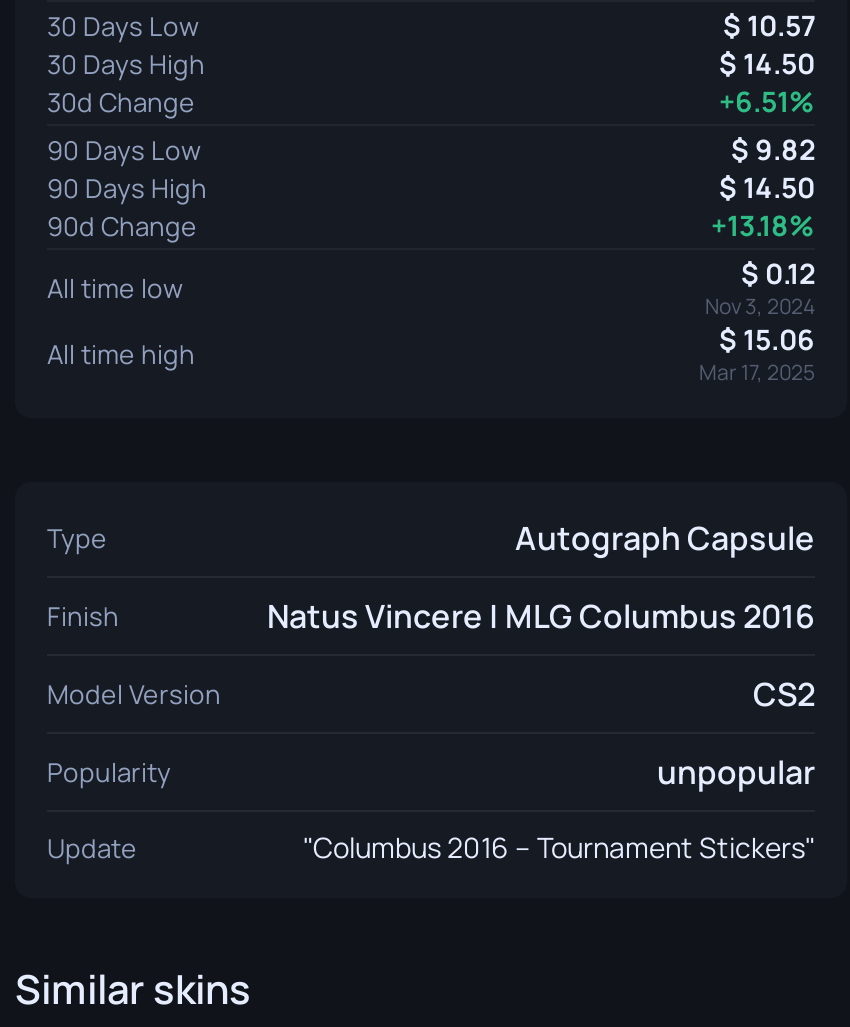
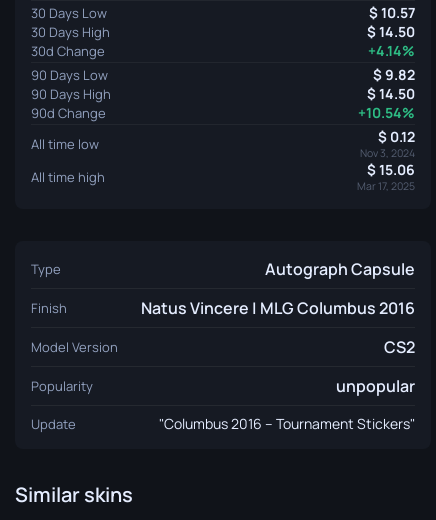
[719,82,815,120] +6.51% -> [368,41,415,60] +4.14%
[711,206,815,244] +13.18% -> [358,103,415,122] +10.54%

